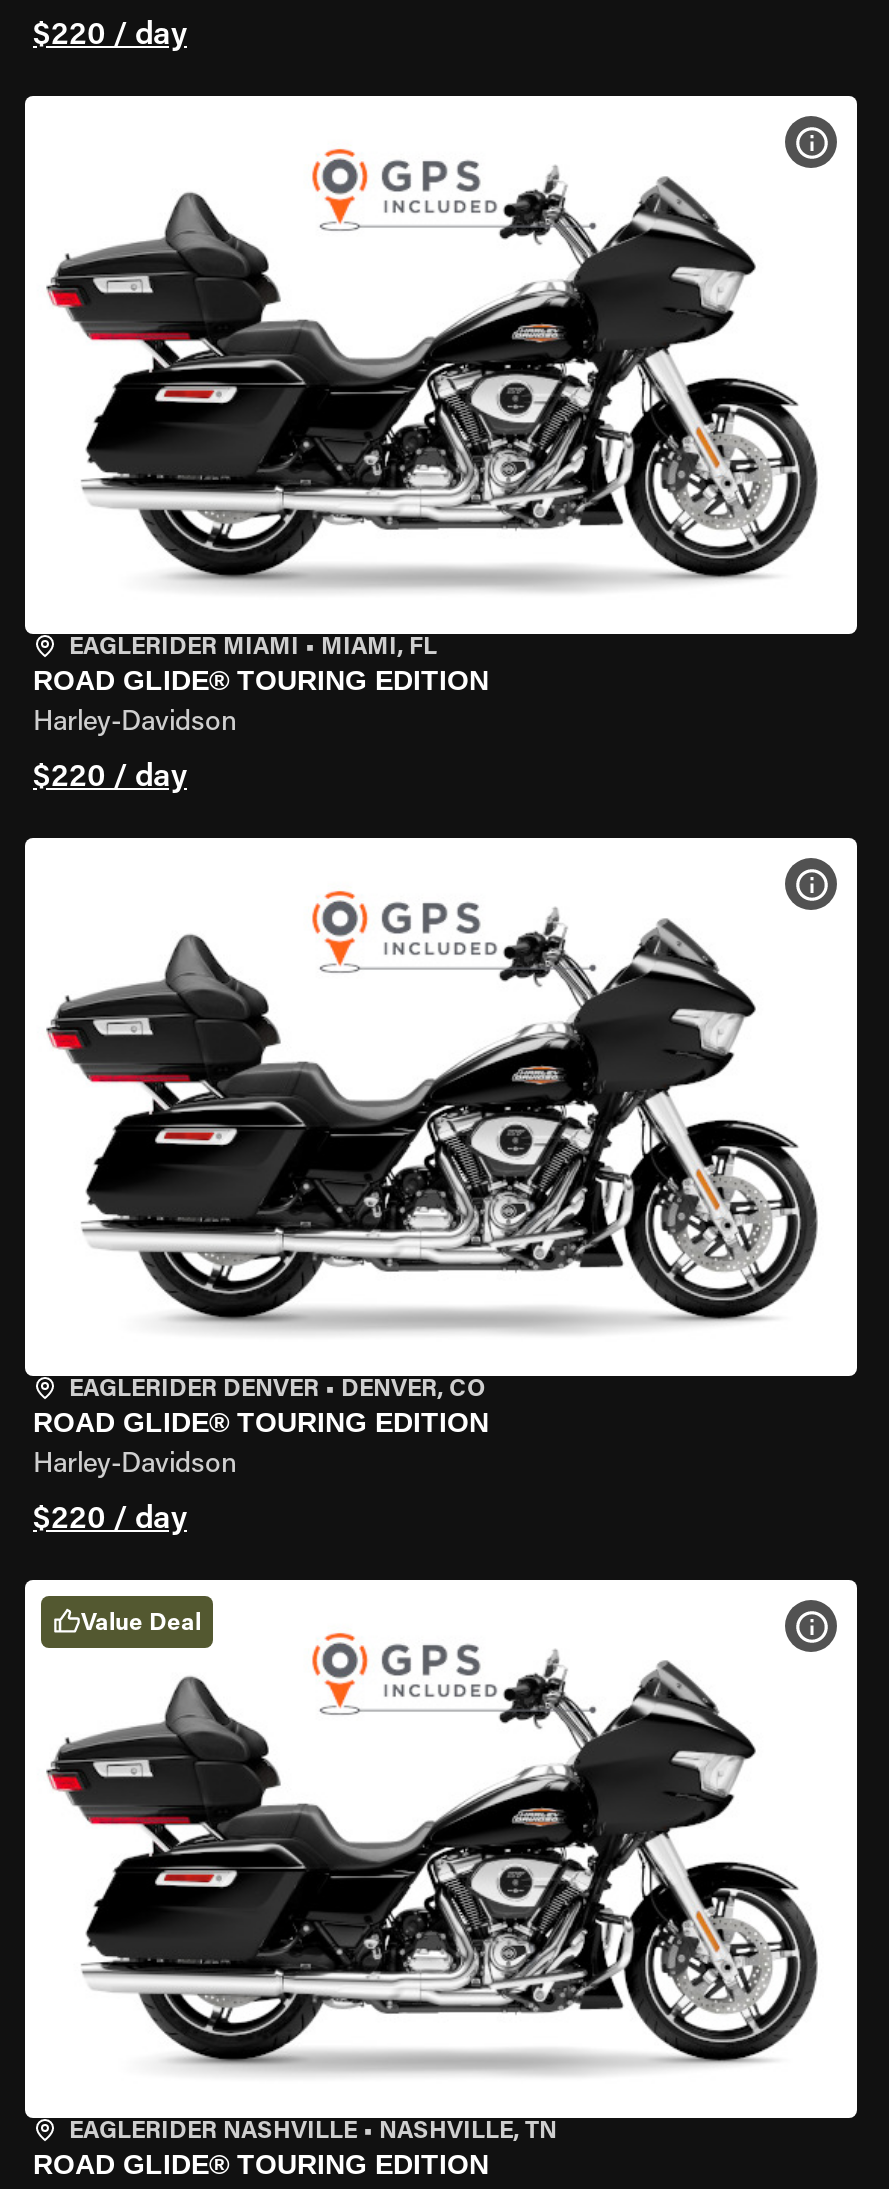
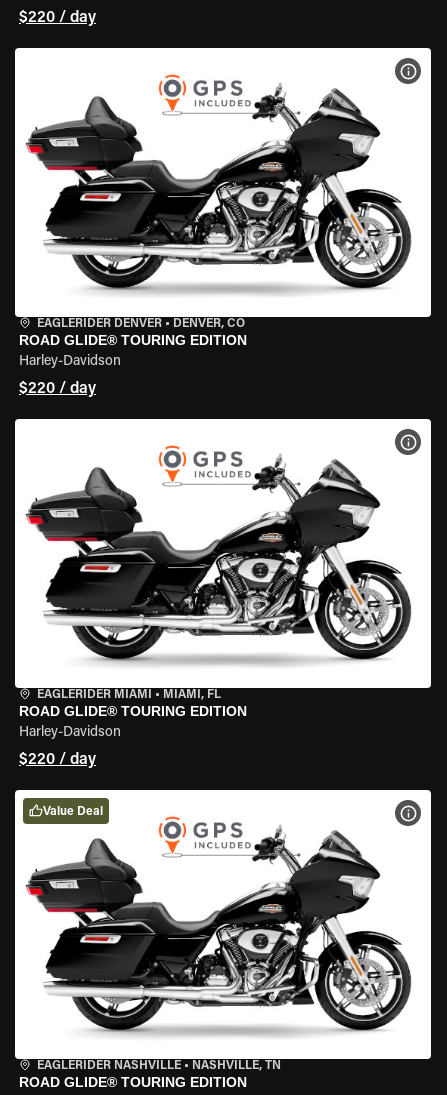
moved [69,636,437,660] -> [37,689,221,701]: EAGLERIDER MIAMI • MIAMI, FL
moved [69,1378,485,1402] -> [37,318,245,330]: EAGLERIDER DENVER • DENVER, CO

